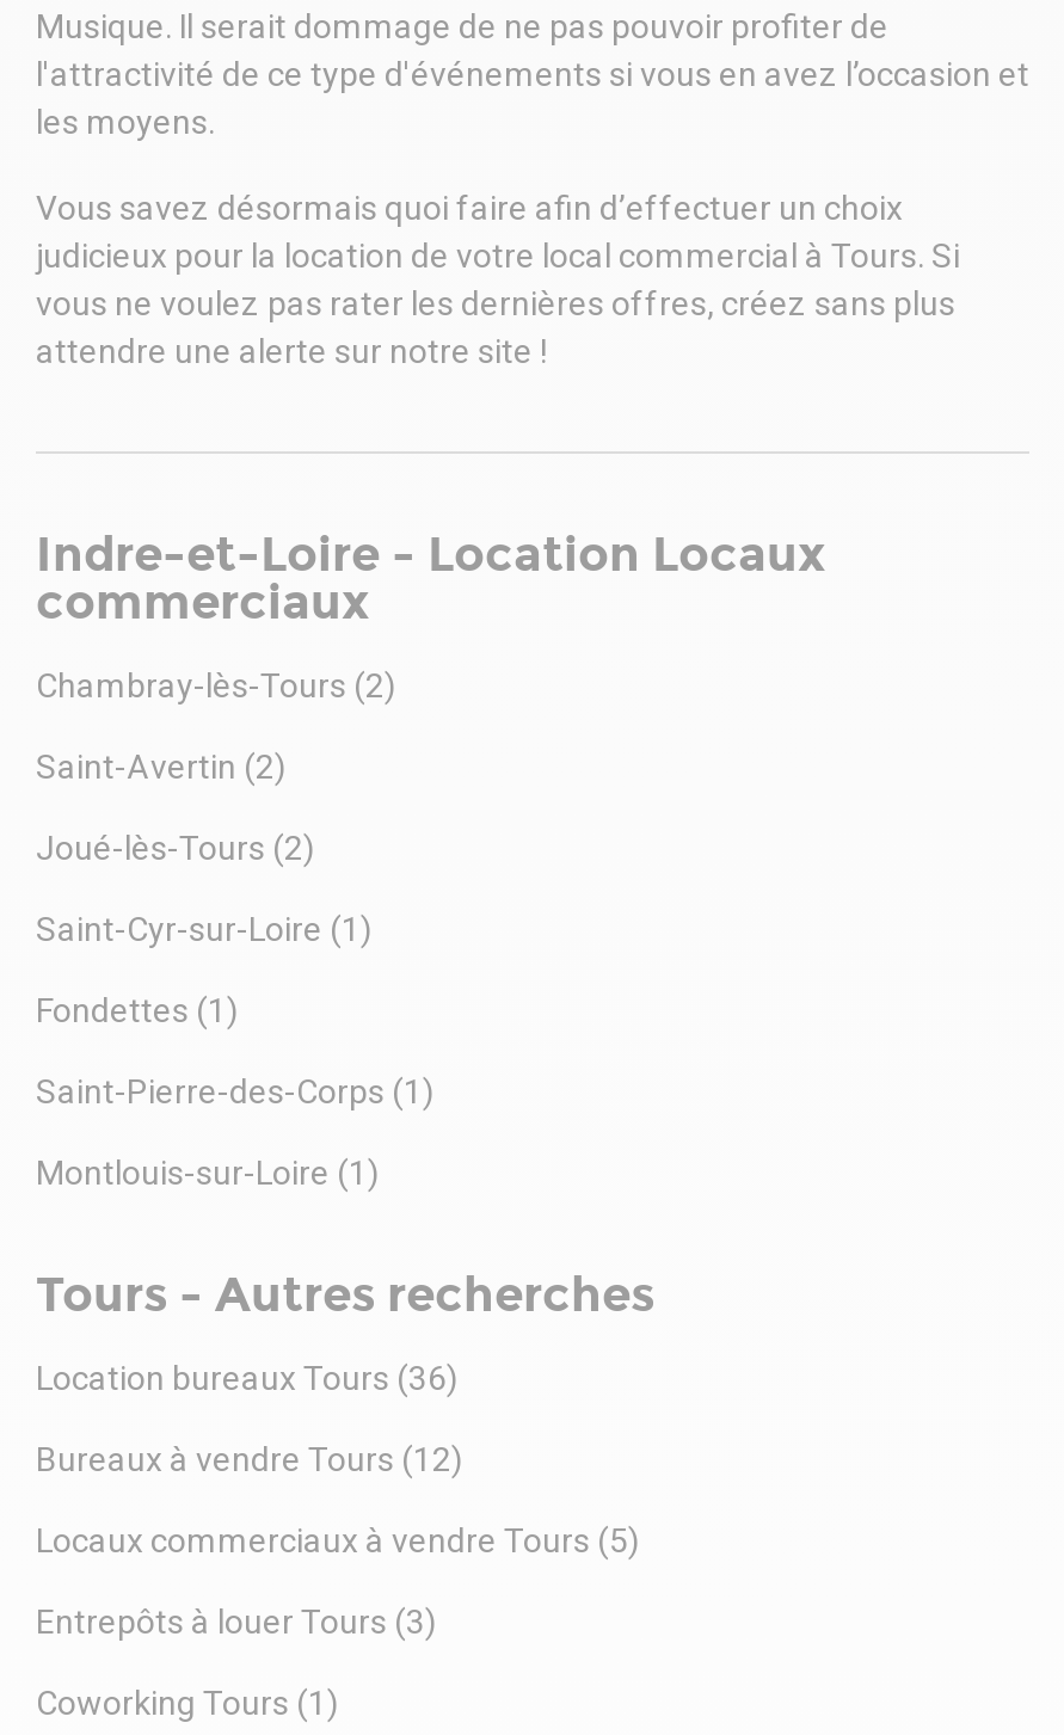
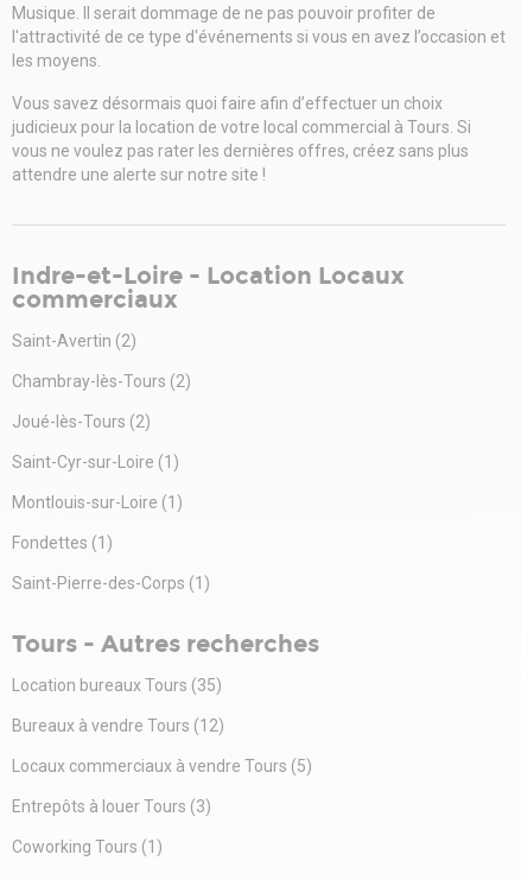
moved [36,666,396,704] -> [12,372,191,391]: Chambray-lès-Tours (2)
moved [36,747,287,785] -> [12,331,136,350]: Saint-Avertin (2)
moved [36,991,435,1110] -> [12,533,210,592]: Fondettes (1) | Saint-Pierre-des-Corps (1)
moved [36,1153,380,1191] -> [12,493,183,512]: Montlouis-sur-Loire (1)
[36,1359,459,1397] Location bureaux Tours (36) -> [12,676,222,695] Location bureaux Tours (35)

